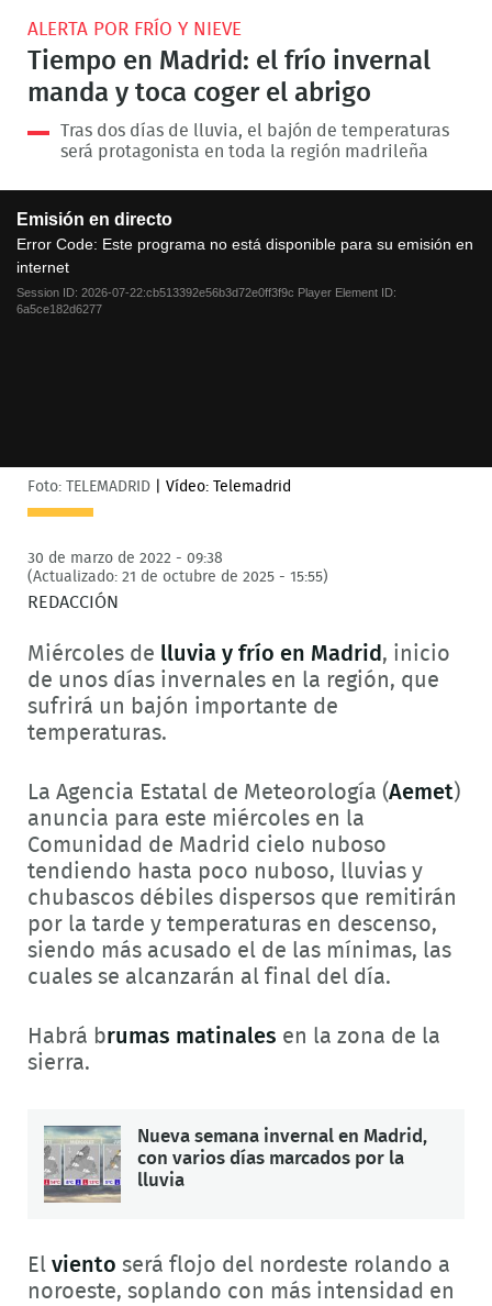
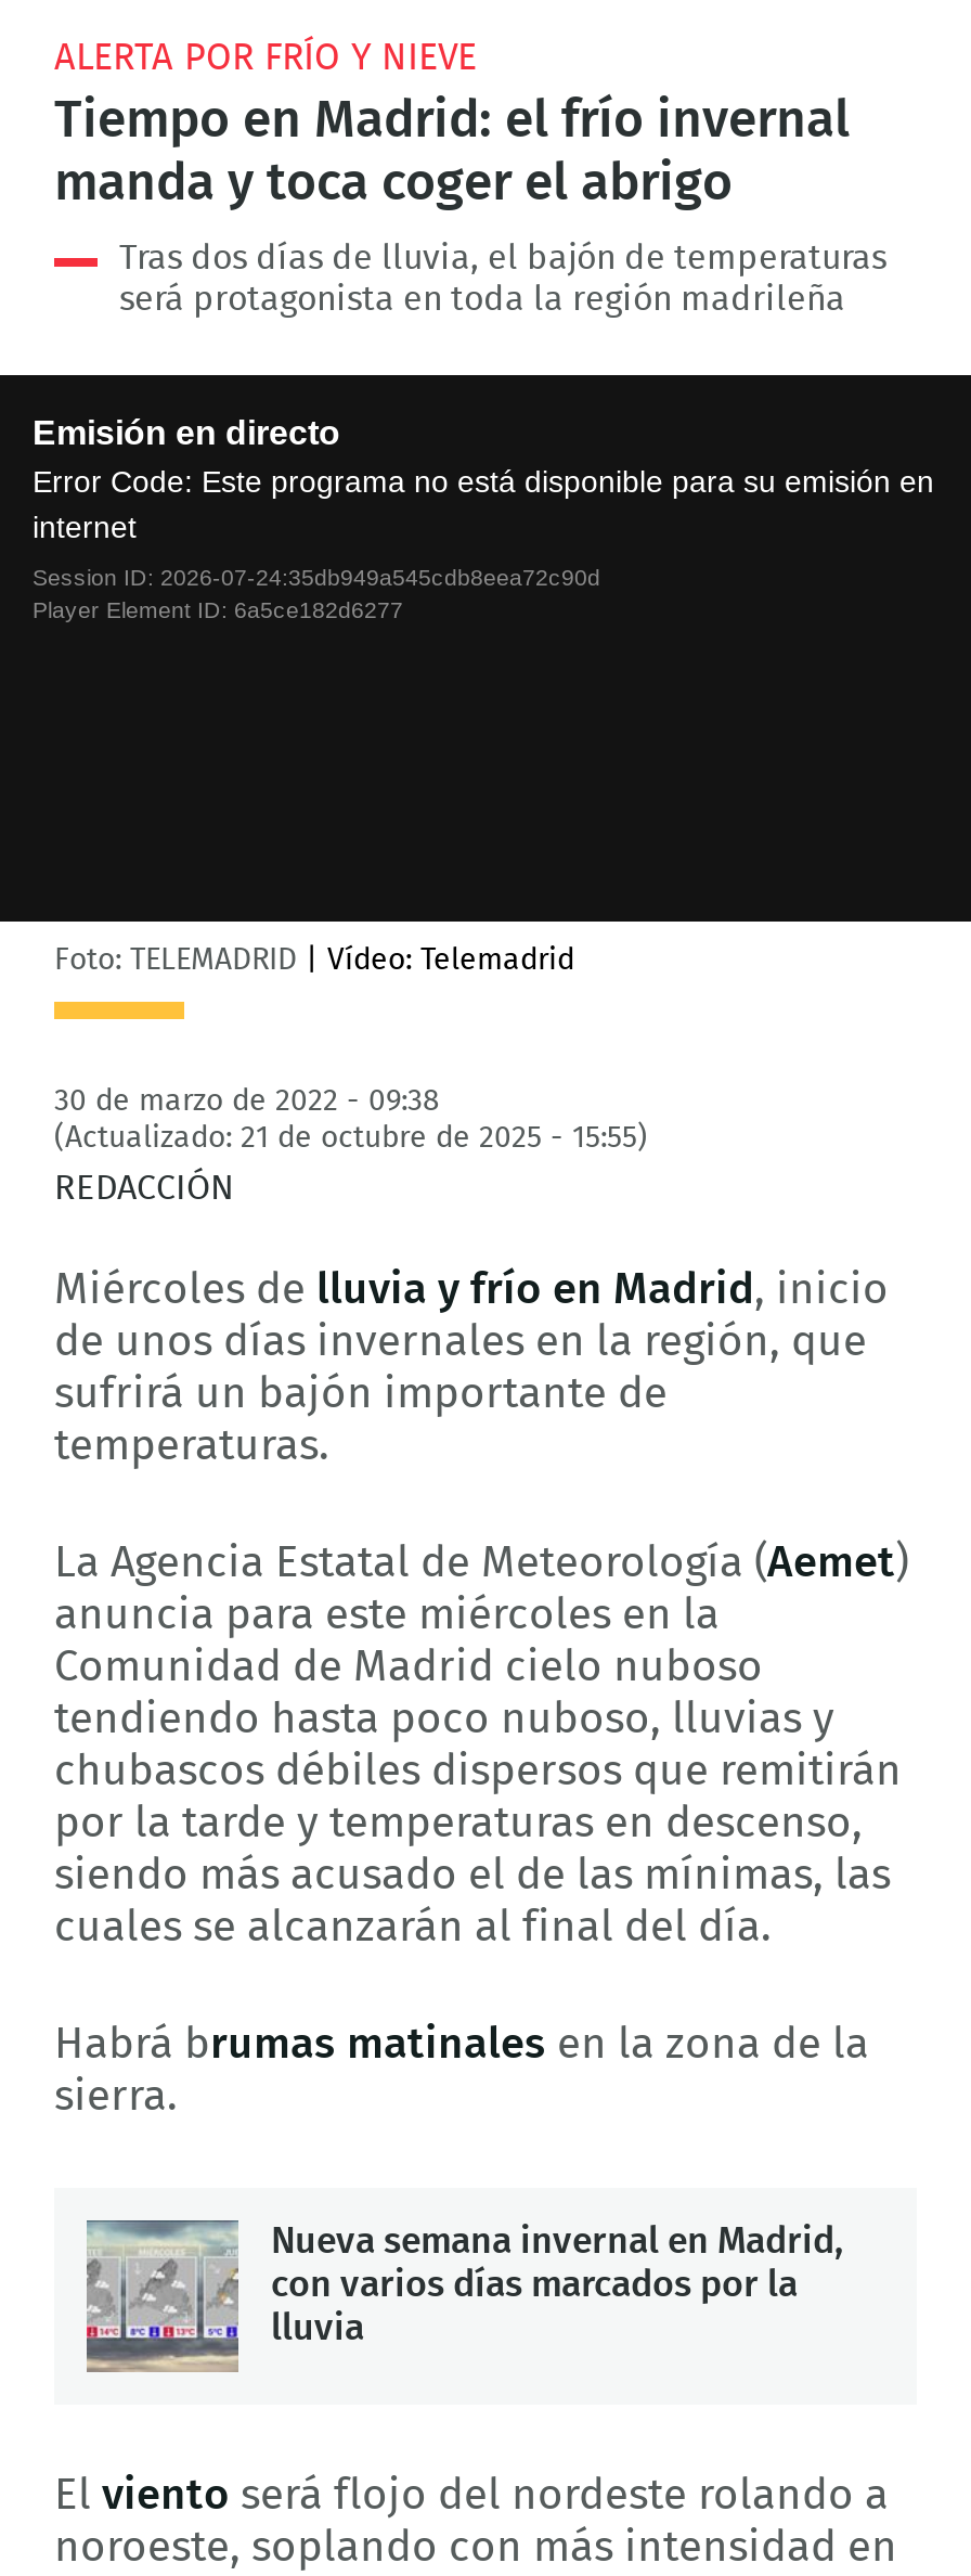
[16,286,396,316] Session ID: 2026-07-22:cb513392e56b3d72e0ff3f9c Player Element ID: | 6a5ce182d6277 -> [33,564,600,623] Session ID: 2026-07-24:35db949a545cdb8eea72c90d | Player Element ID: 6a5ce182d6277

